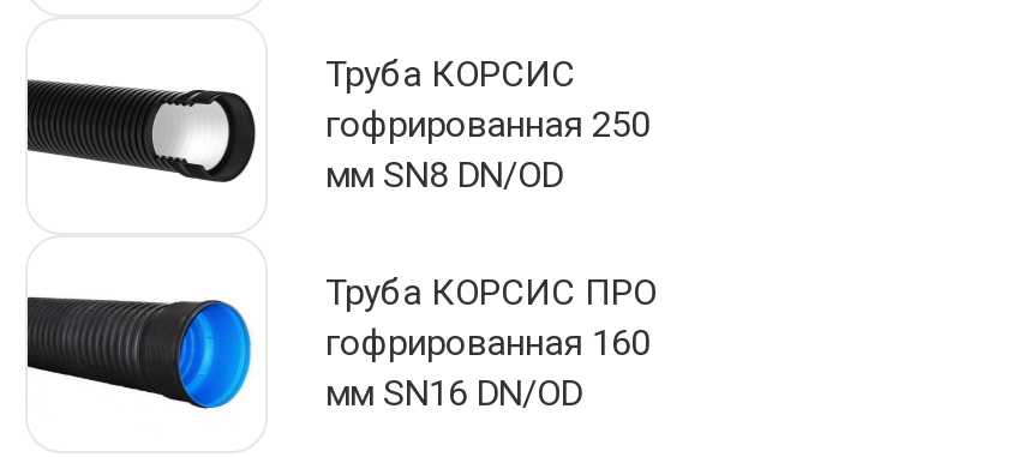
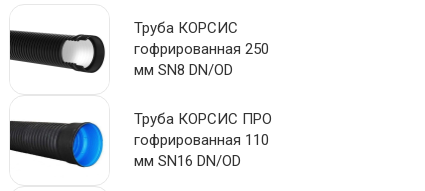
[325,321,649,365] гофрированная 160 -> [134,131,269,149] гофрированная 110

